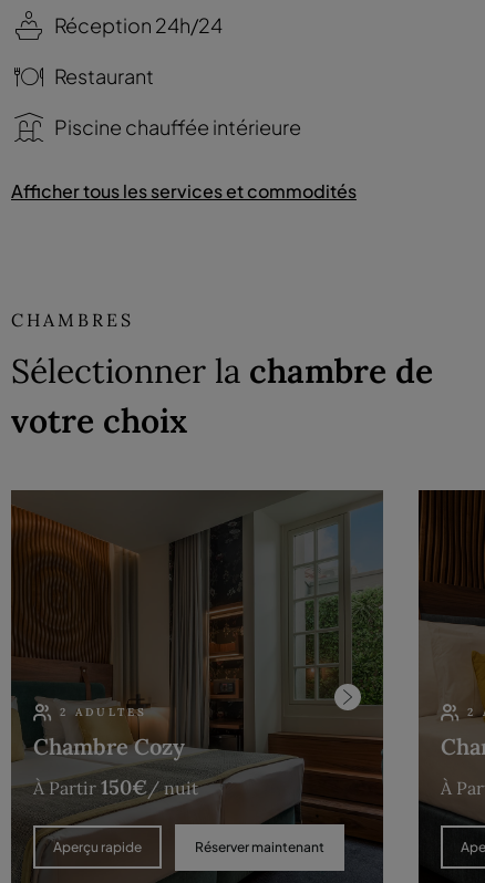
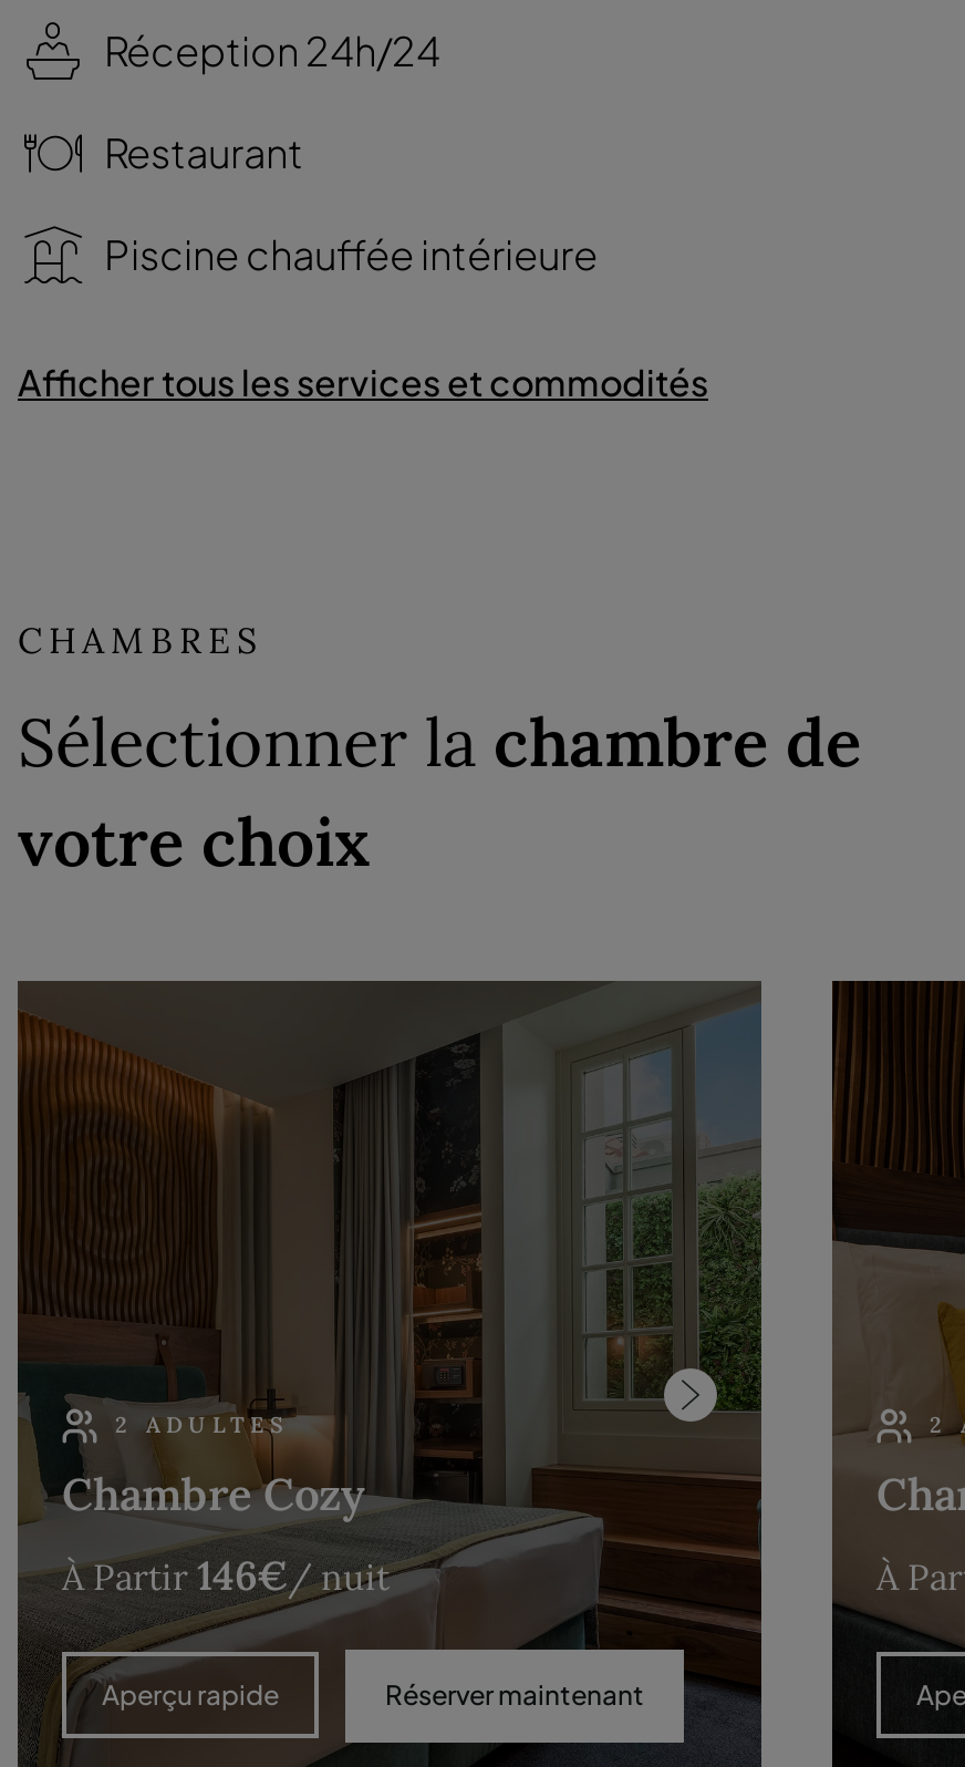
[33,775,198,800] À Partir 150€/ nuit -> [62,1550,390,1601] À Partir 146€/ nuit

